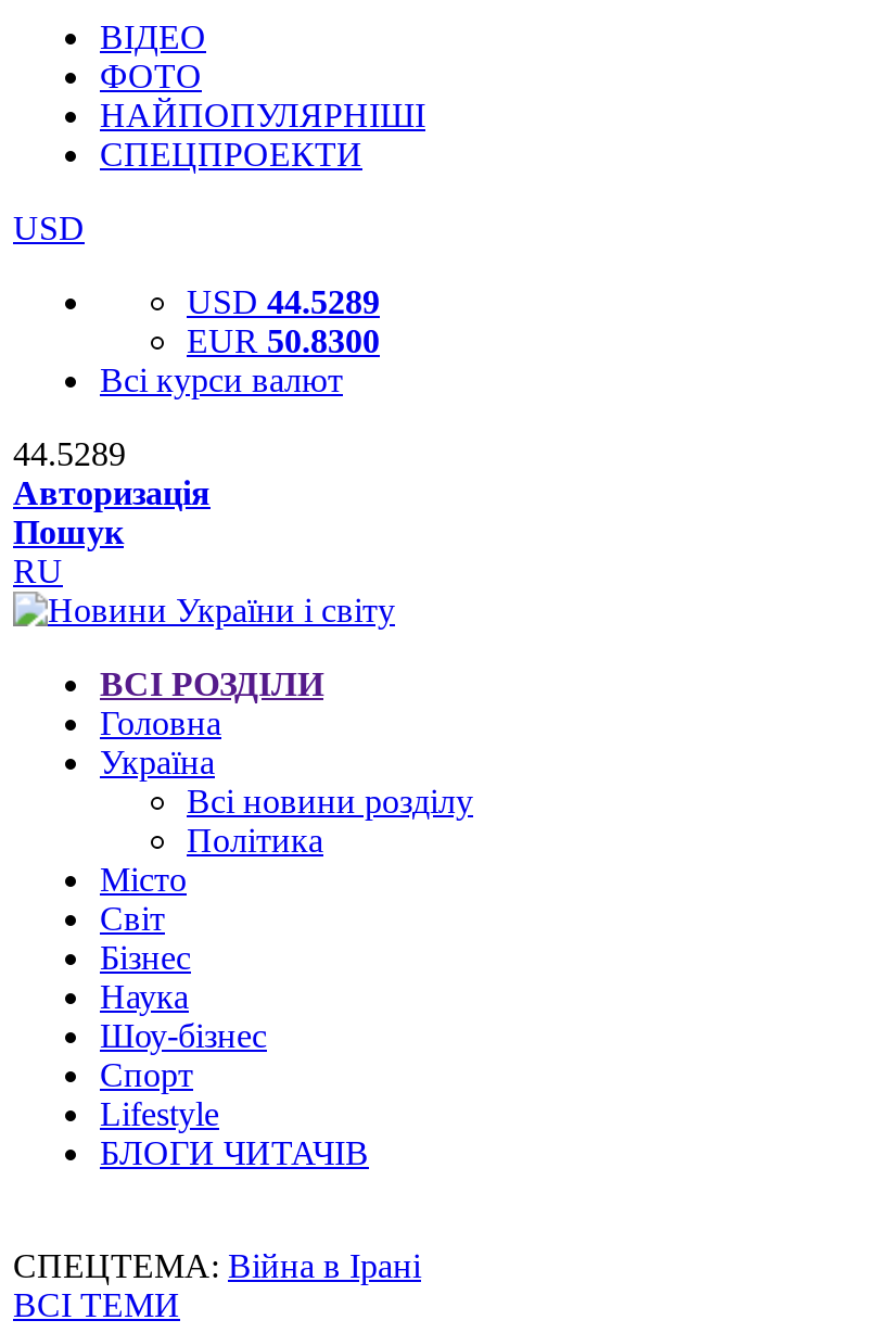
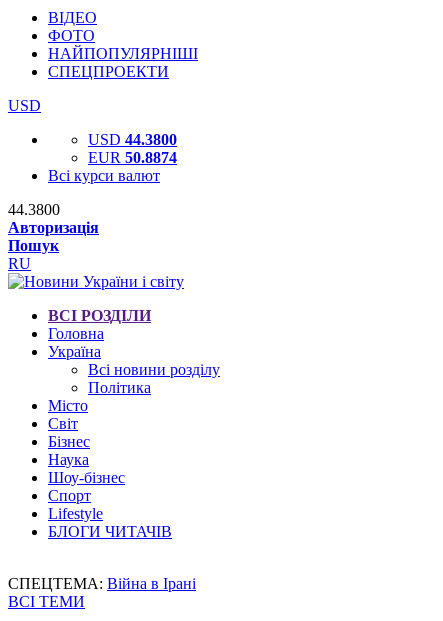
[187,283,380,320] USD 44.5289 -> [88,131,177,148] USD 44.3800
[187,322,380,359] EUR 50.8300 -> [88,149,177,166] EUR 50.8874
[13,435,126,472] 44.5289 -> [8,201,60,218] 44.3800

